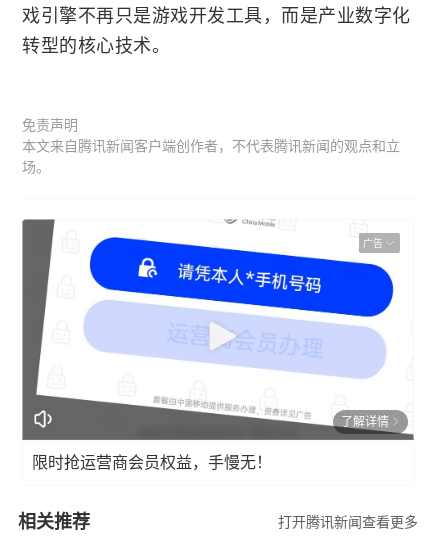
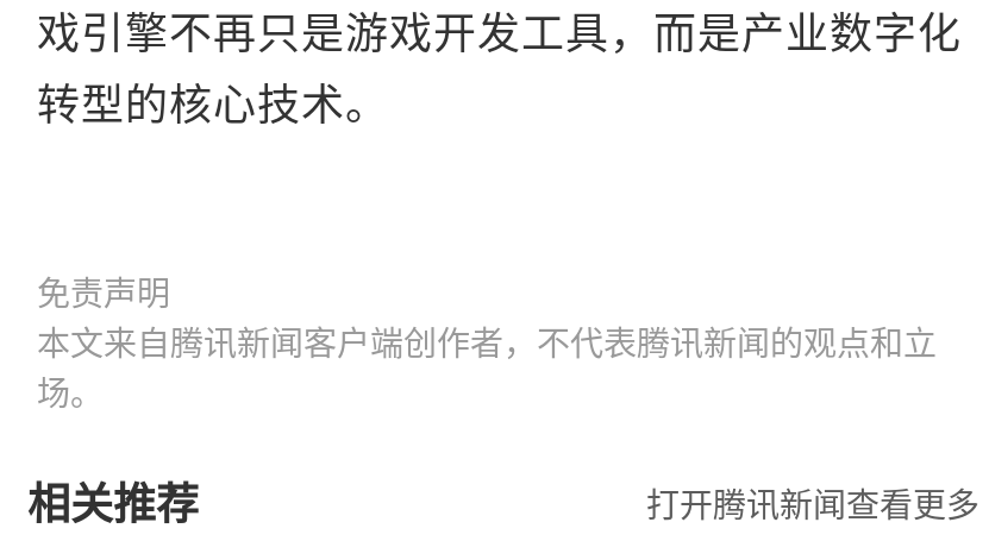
[22,219,414,441] [image] | 广告 -> none
[32,415,389,471] 了解详情 | 限时抢运营商会员权益，手慢无！ -> none

